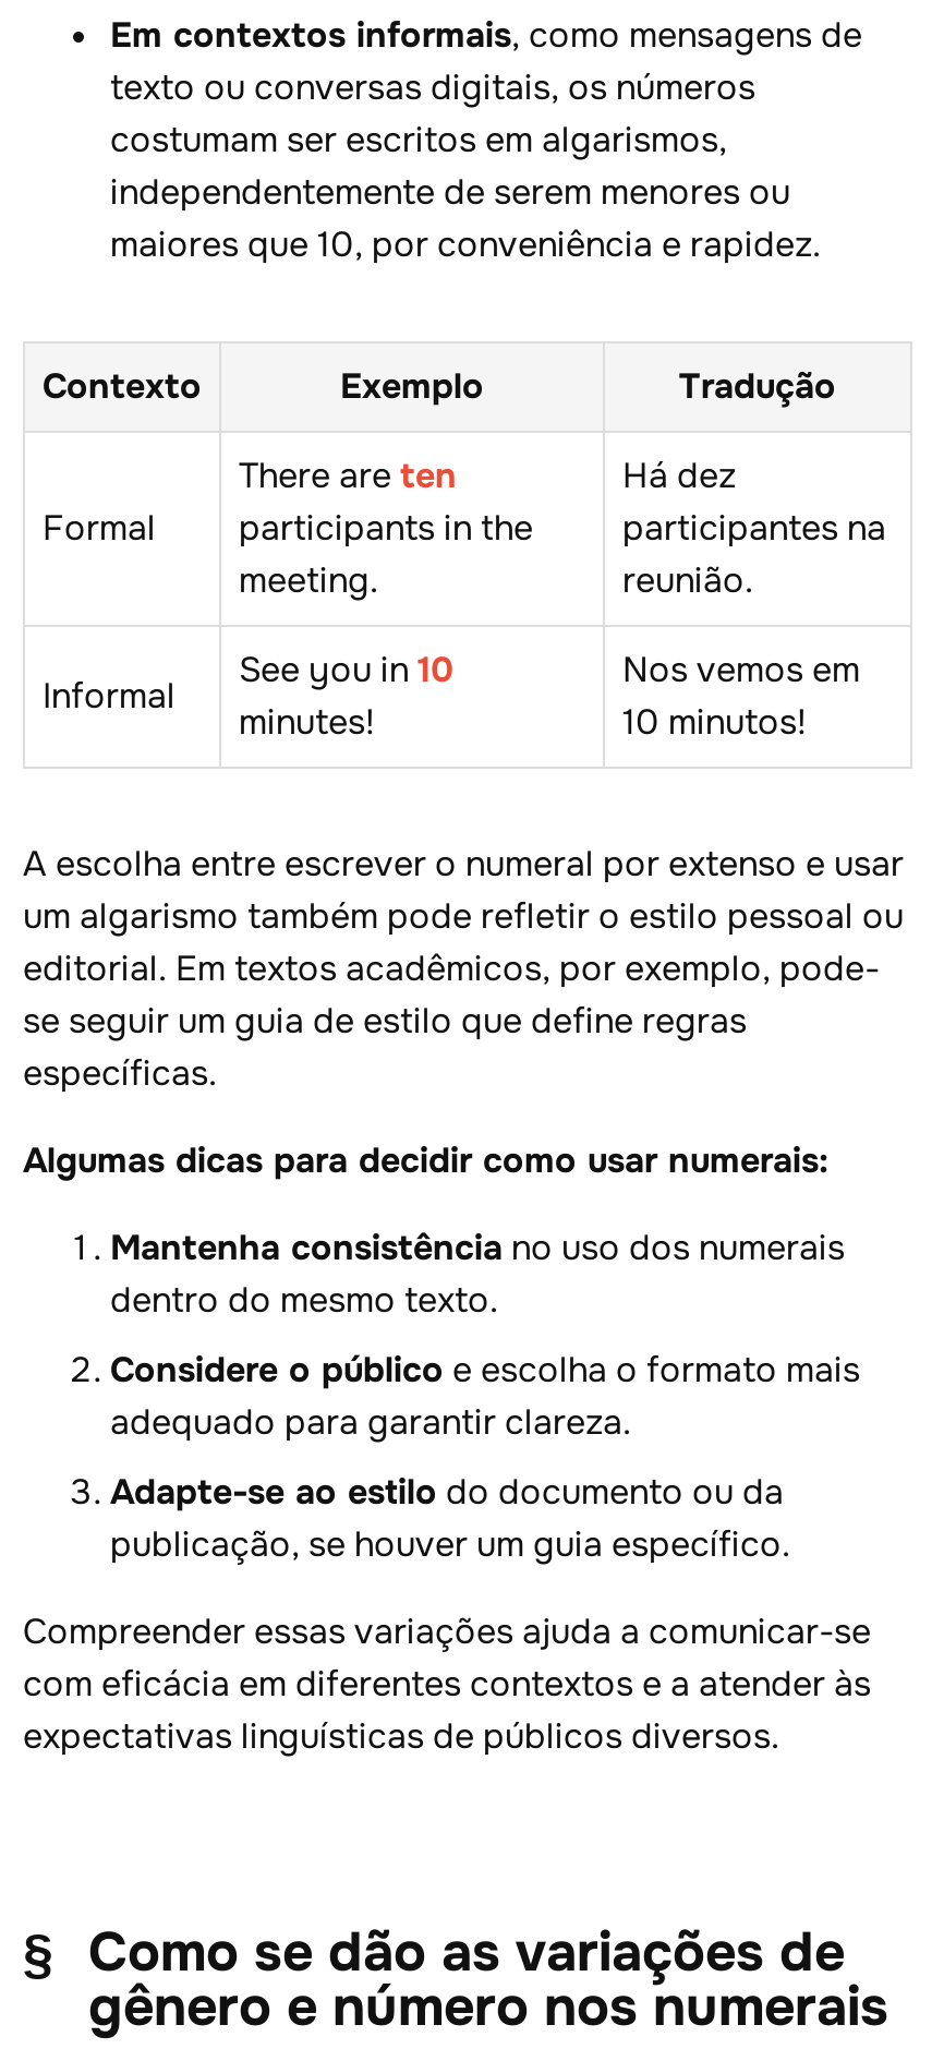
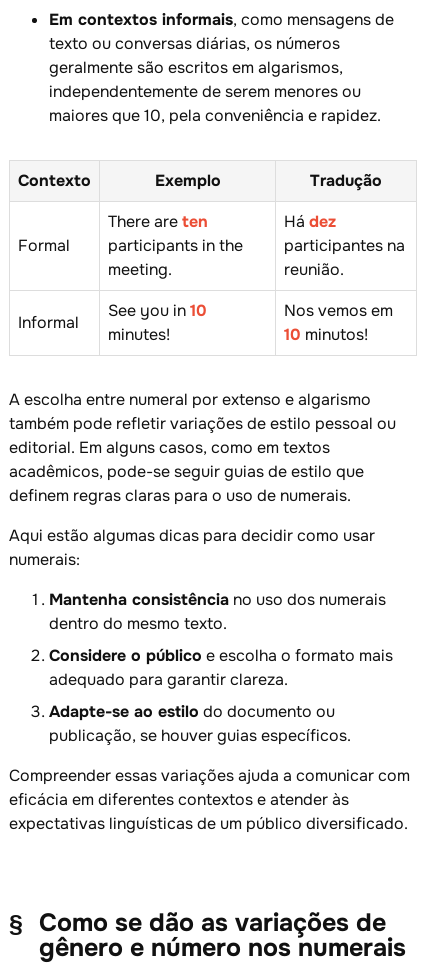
[110,64,755,110] texto ou conversas digitais, os números -> [49,33,340,54] texto ou conversas diárias, os números
[110,117,727,162] costumam ser escritos em algarismos, -> [49,57,343,78] geralmente são escritos em algarismos,
[110,221,821,267] maiores que 10, por conveniência e rapidez. -> [49,105,381,126] maiores que 10, pela conveniência e rapidez.
[23,841,904,1096] A escolha entre escrever o numeral por extenso e usar | um algarismo também pode refletir o estilo pessoal ou | editorial. Em textos acadêmicos, por exemplo, pode- | se seguir um guia de estilo que define regras | específicas. -> [9,389,396,506] A escolha entre numeral por extenso e algarismo | também pode refletir variações de estilo pessoal ou | editorial. Em alguns casos, como em textos | acadêmicos, pode-se seguir guias de estilo que | definem regras claras para o uso de numerais.
[23,1137,830,1183] Algumas dicas para decidir como usar numerais: -> [9,525,375,570] Aqui estão algumas dicas para decidir como usar | numerais:
[110,1469,790,1567] Adapte-se ao estilo do documento ou da | publicação, se houver um guia específico. -> [49,701,351,746] Adapte-se ao estilo do documento ou | publicação, se houver guias específicos.
[23,1608,871,1759] Compreender essas variações ajuda a comunicar-se | com eficácia em diferentes contextos e a atender às | expectativas linguísticas de públicos diversos. -> [9,765,410,834] Compreender essas variações ajuda a comunicar com | eficácia em diferentes contextos e atender às | expectativas linguísticas de um público diversificado.

